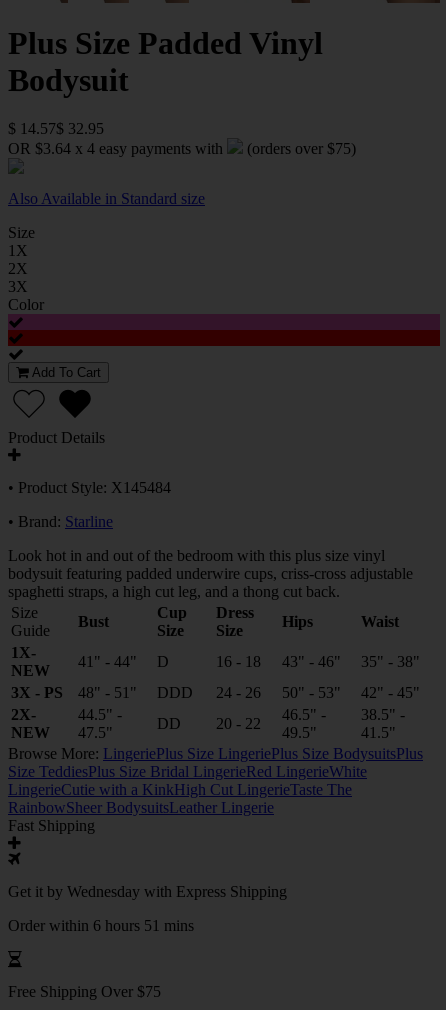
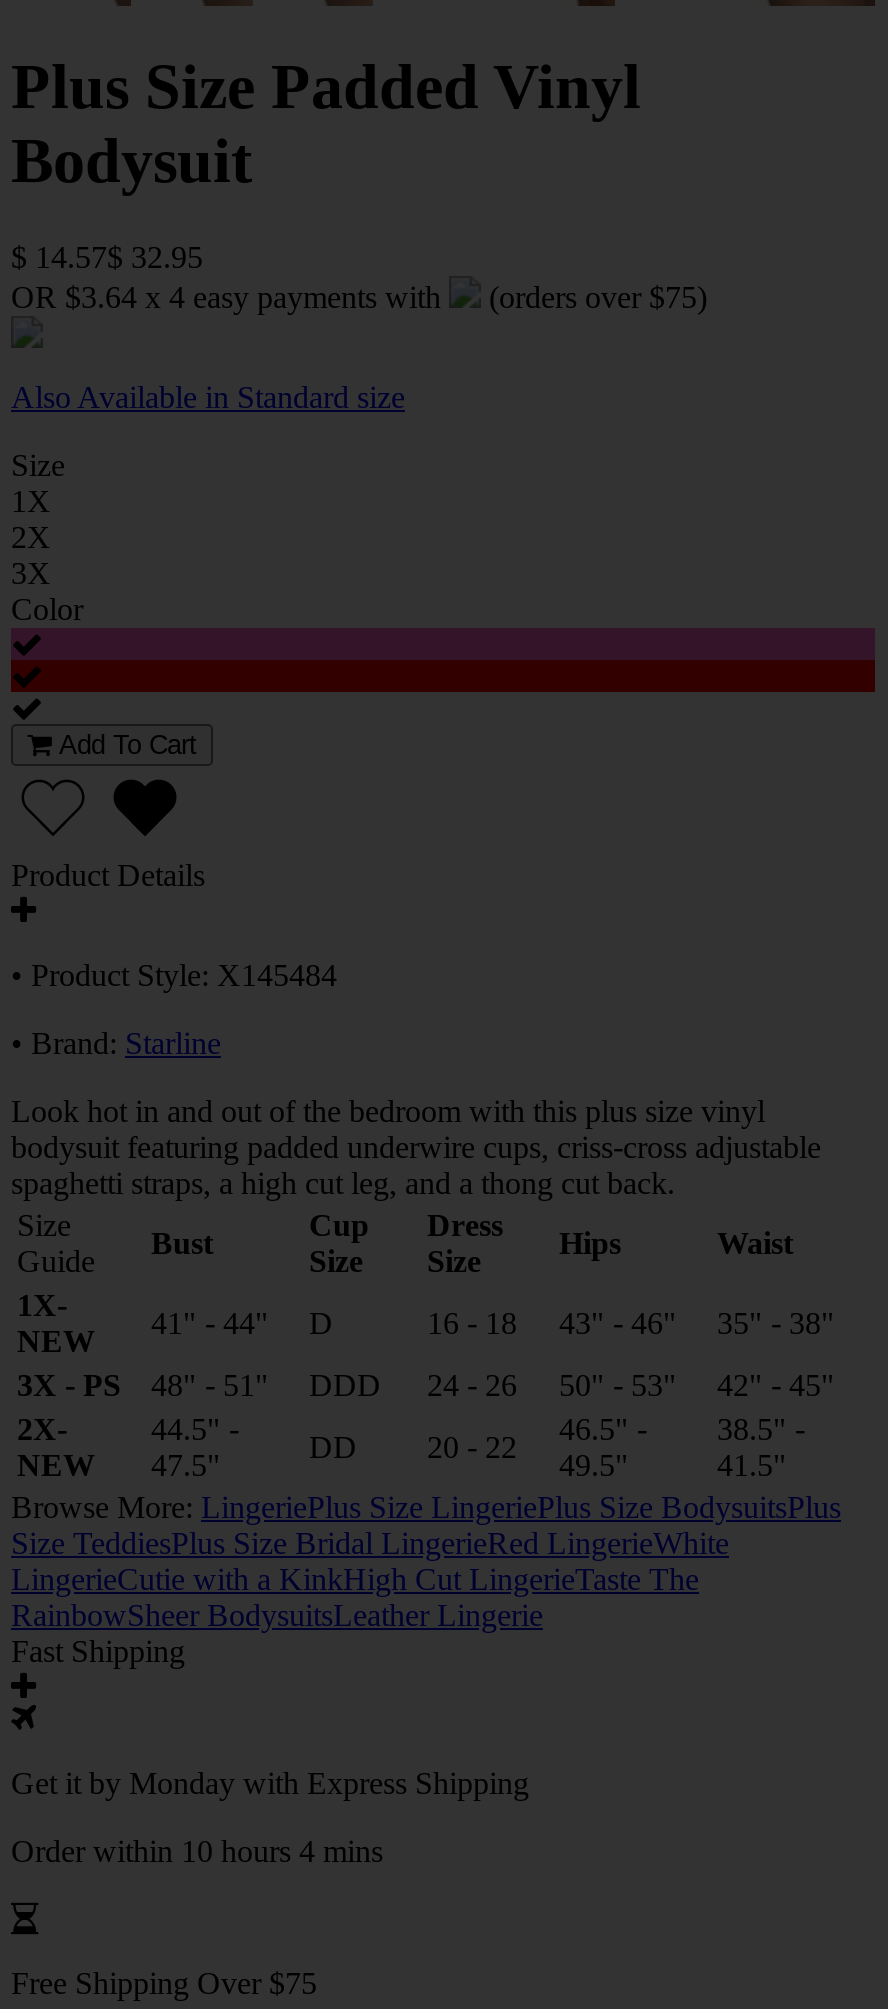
[8,883,287,900] Get it by Wednesday with Express Shipping -> [11,1766,529,1800] Get it by Monday with Express Shipping
[8,917,194,934] Order within 6 hours 51 mins -> [11,1834,383,1868] Order within 10 hours 4 mins

